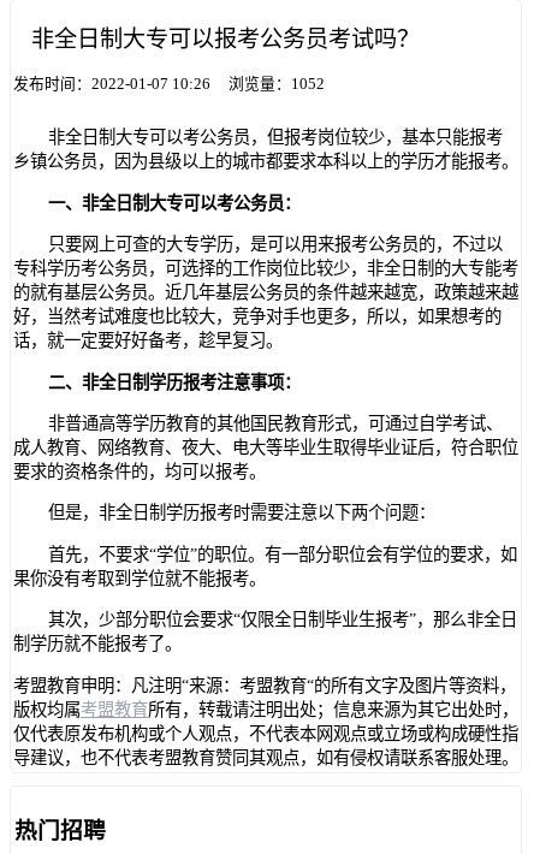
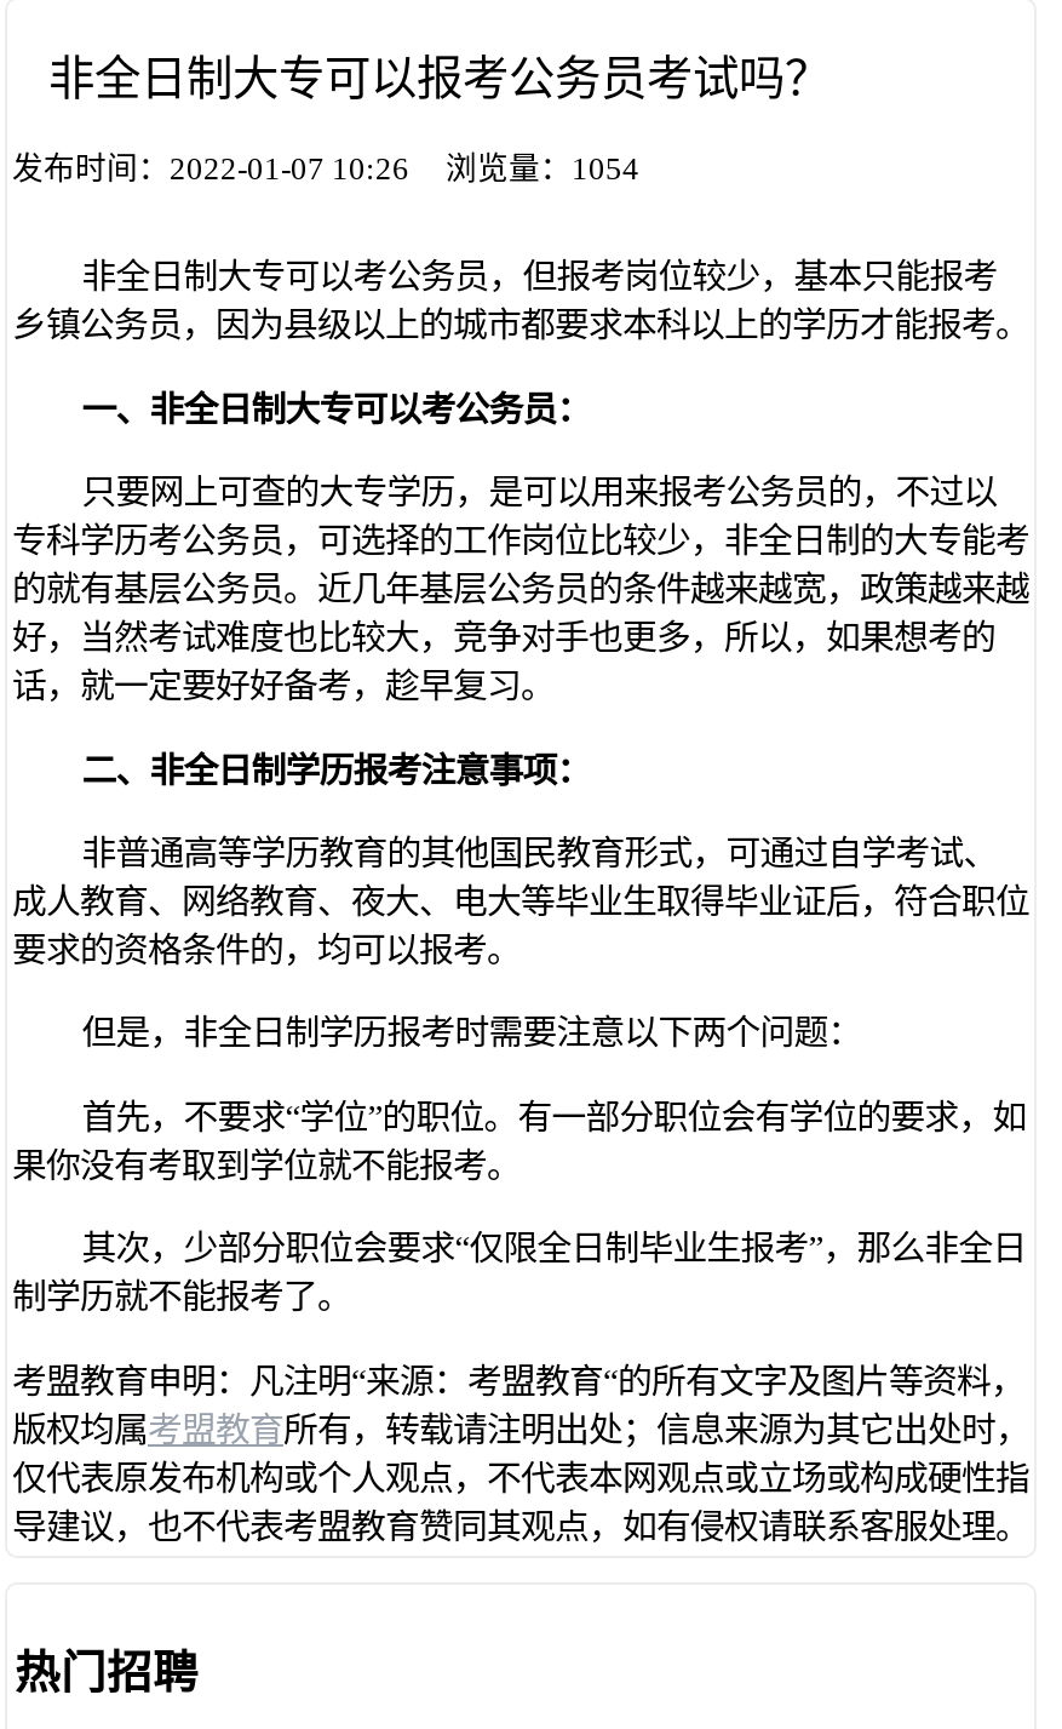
[13,76,325,93] 发布时间：2022-01-07 10:26 浏览量：1052 -> [12,153,639,187] 发布时间：2022-01-07 10:26 浏览量：1054

